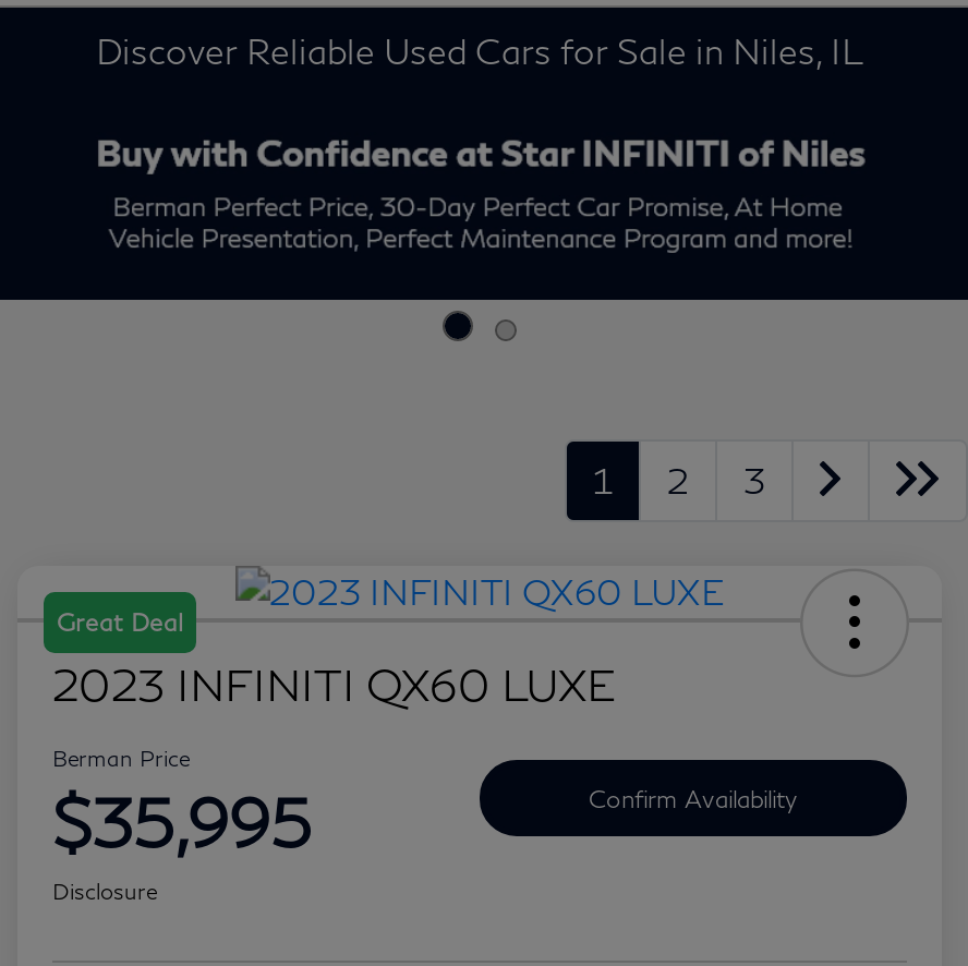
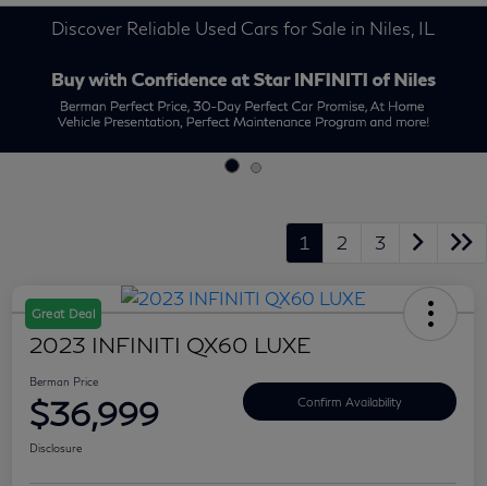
[52,781,312,860] $35,995 -> [29,393,159,432] $36,999

